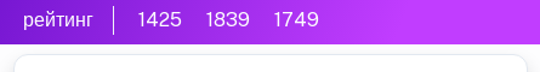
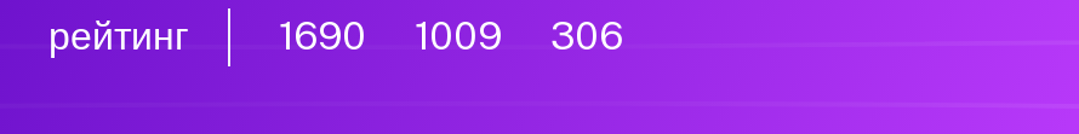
[138,8,182,31] 1425 -> [279,14,366,60] 1690
[206,8,250,31] 1839 -> [415,14,502,60] 1009
[274,8,319,31] 1749 -> [550,14,623,60] 306

